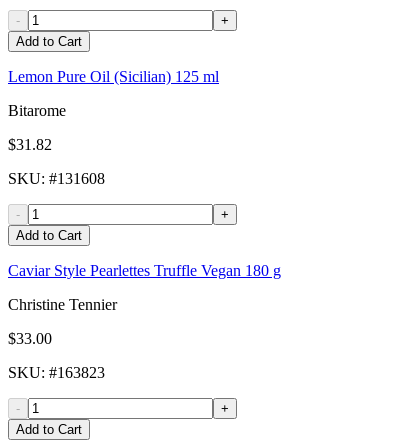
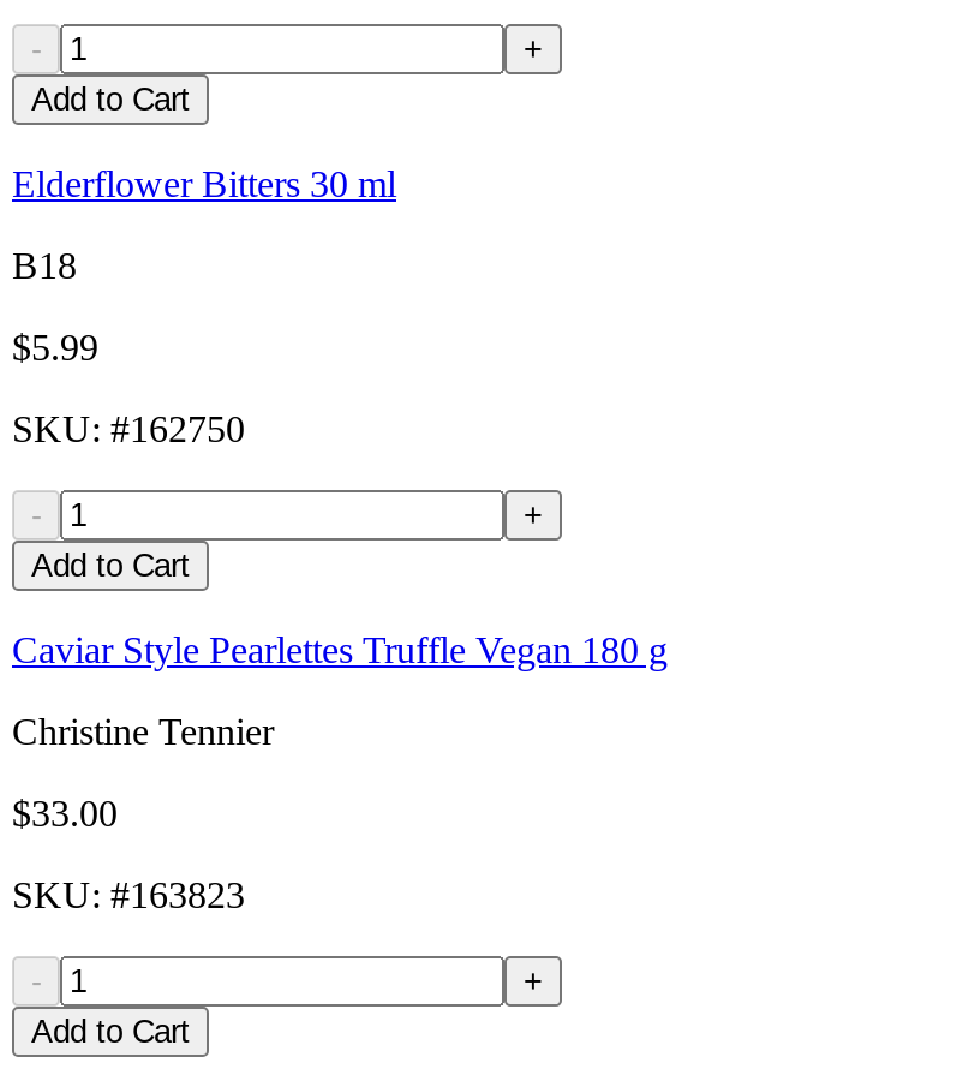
[8,68,219,85] Lemon Pure Oil (Sicilian) 125 ml -> [12,164,396,205] Elderflower Bitters 30 ml
[8,102,66,119] Bitarome -> [12,246,77,286] B18
[8,136,52,153] $31.82 -> [12,327,98,368] $5.99
[8,170,105,187] SKU: #131608 -> [12,409,245,450] SKU: #162750

